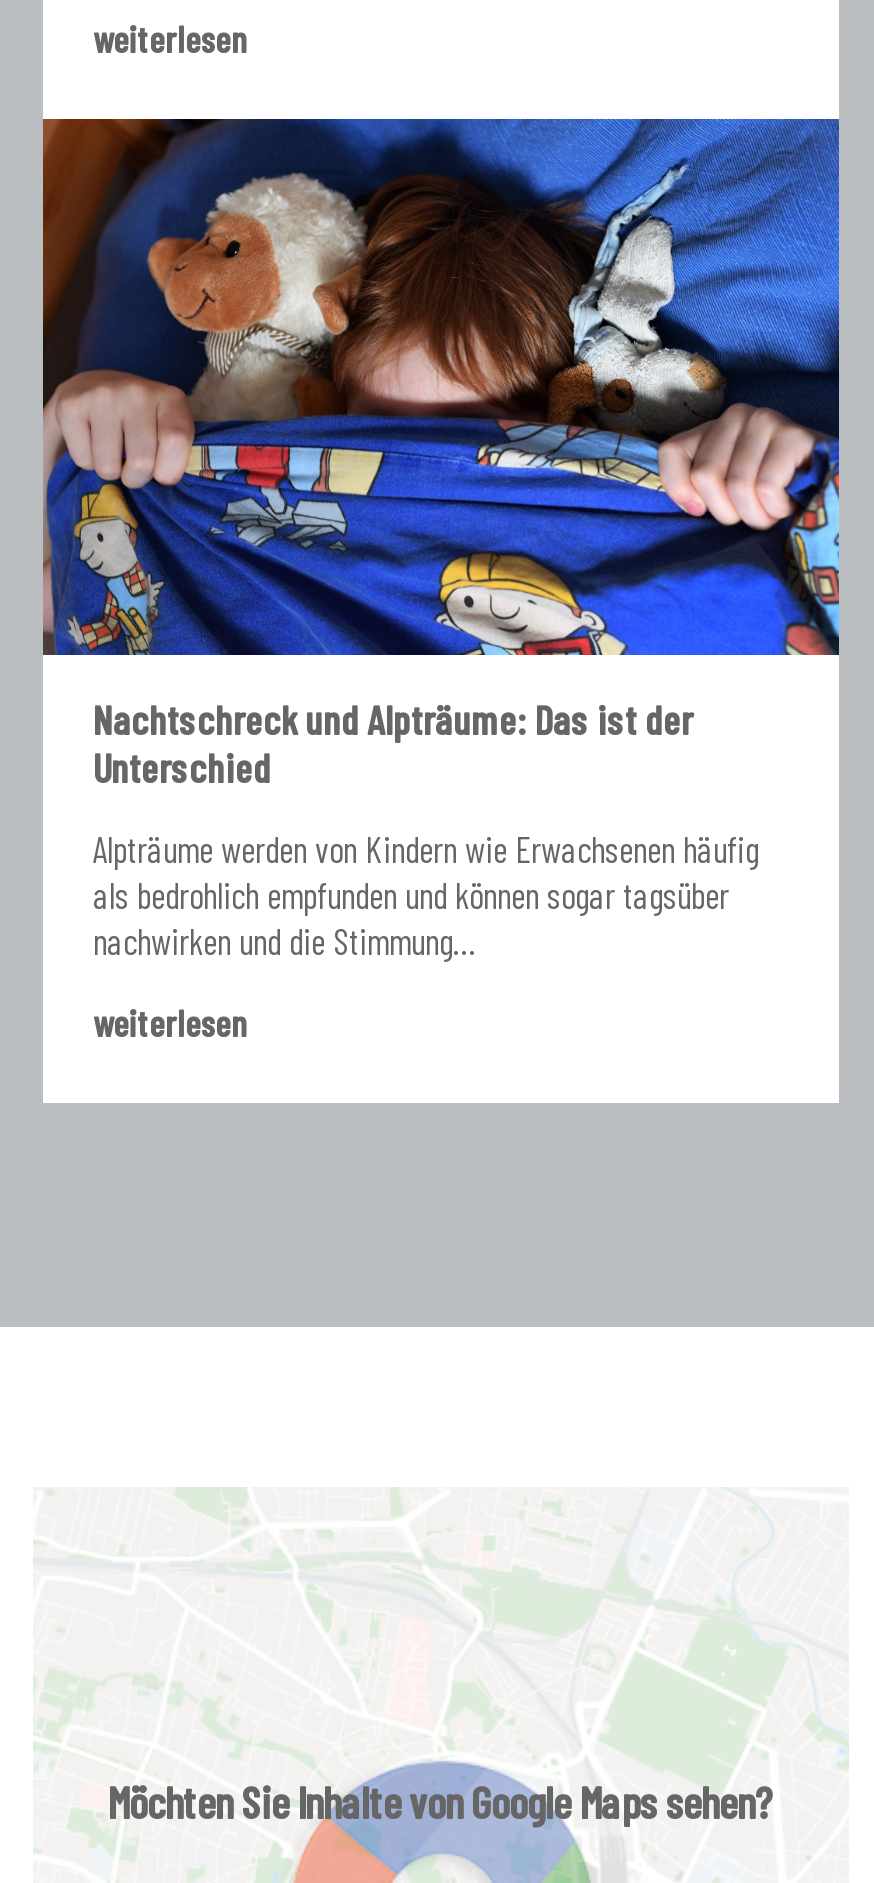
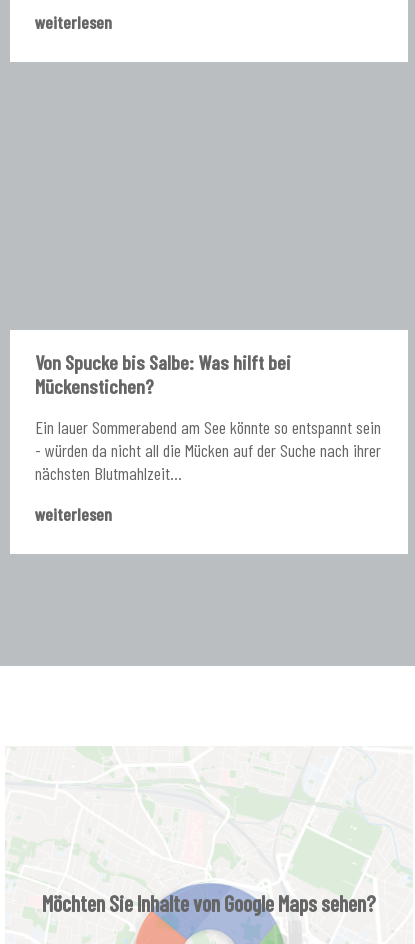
[41,117,841,657] [image] -> none
[93,696,693,792] Nachtschreck und Alpträume: Das ist der | Unterschied -> [35,350,291,398] Von Spucke bis Salbe: Was hilft bei | Mückenstichen?
[93,828,759,964] Alpträume werden von Kindern wie Erwachsenen häufig | als bedrohlich empfunden und können sogar tagsüber | nachwirken und die Stimmung... -> [35,416,381,484] Ein lauer Sommerabend am See könnte so entspannt sein | - würden da nicht all die Mücken auf der Suche nach ihrer | nächsten Blutmahlzeit...

